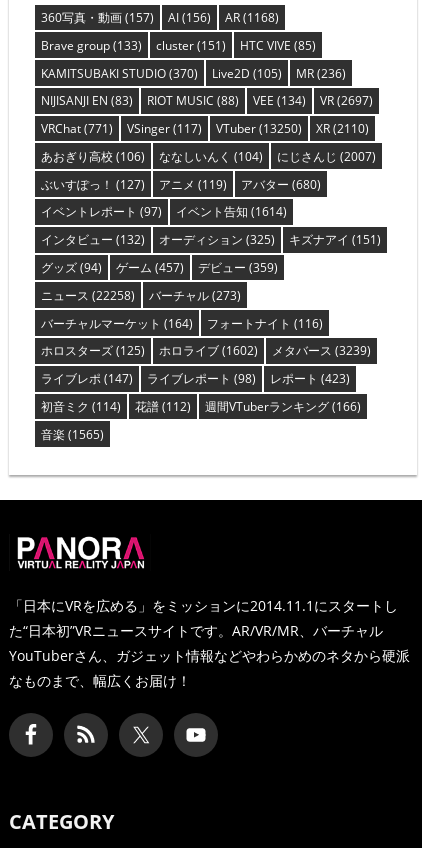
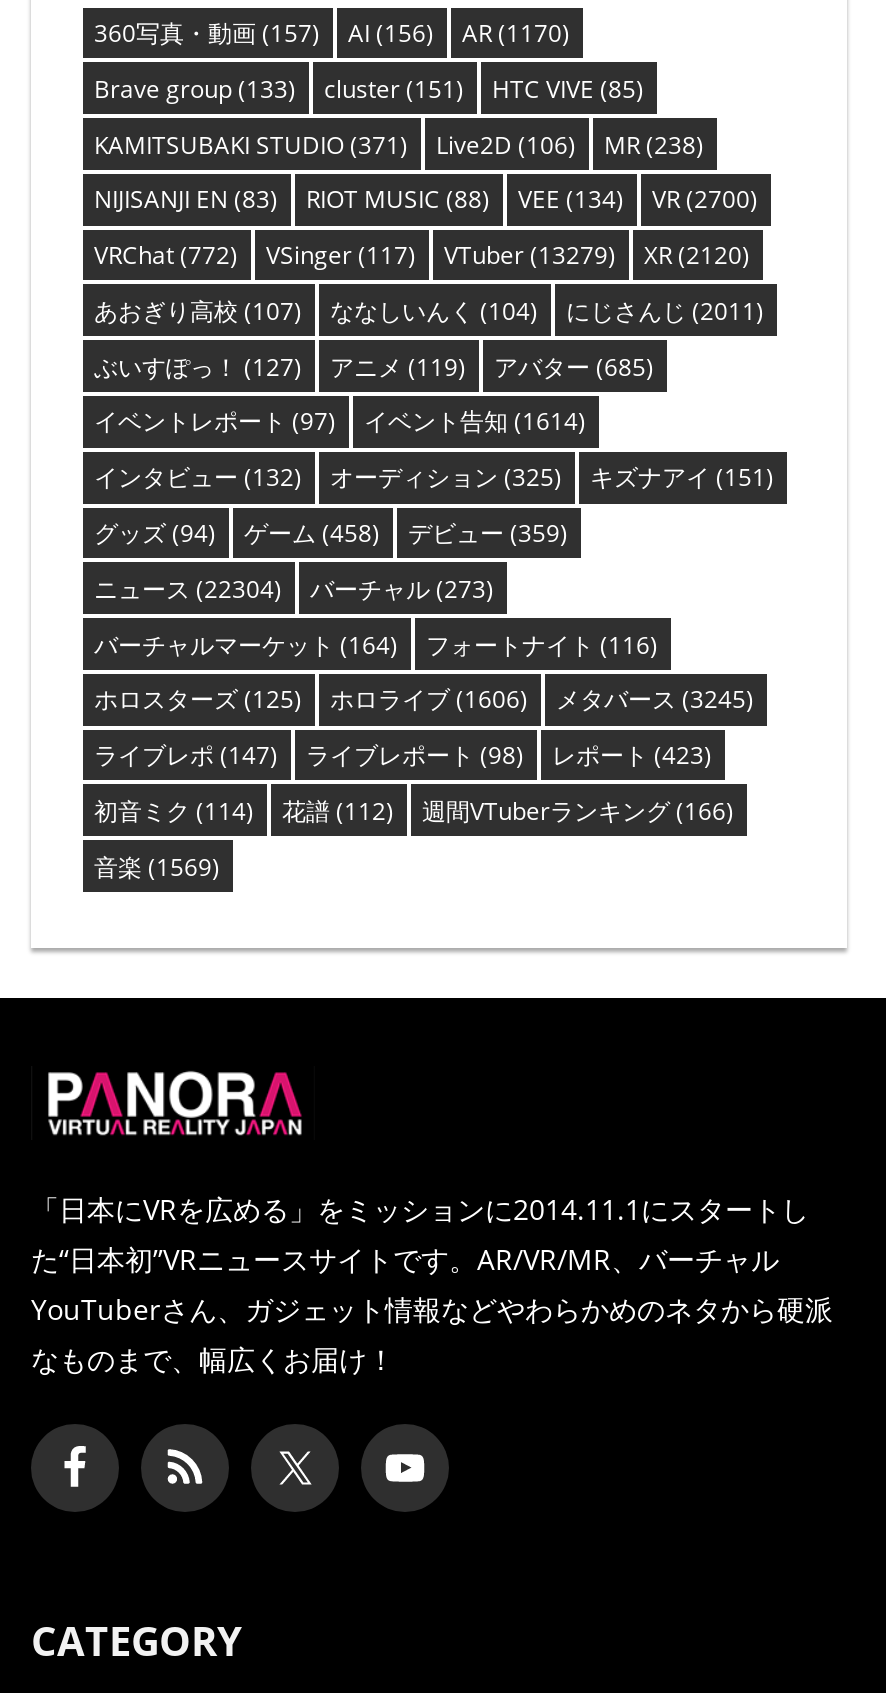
[40,9,278,26] 360写真・動画(157) AI (156) AR (1168) -> [94,16,570,50] 360写真・動画(157) AI (156) AR (1170)
[40,64,197,81] KAMITSUBAKI STUDIO (370) -> [94,127,408,161] KAMITSUBAKI STUDIO (371)
[211,64,281,81] Live2D (105) -> [436,127,576,161] Live2D (106)
[295,64,345,81] MR (236) -> [604,127,704,161] MR (238)
[40,92,372,109] NIJISANJI EN (83) RIOT MUSIC (88) VEE (134) VR (2697) -> [94,183,758,217] NIJISANJI EN (83) RIOT MUSIC (88) VEE (134) VR (2700)
[40,120,112,137] VRChat (771) -> [94,238,238,272] VRChat (772)
[215,120,301,137] VTuber (13250) -> [444,238,616,272] VTuber (13279)
[315,120,368,137] XR (2110) -> [644,238,750,272] XR (2120)
[40,148,144,165] あおぎり高校(106) -> [94,294,302,328] あおぎり高校(107)
[276,148,375,165] にじさんじ(2007) -> [566,294,764,328] にじさんじ(2011)
[40,176,320,193] ぶいすぽっ！(127) アニメ(119) アバター(680) -> [94,349,654,383] ぶいすぽっ！(127) アニメ(119) アバター(685)
[40,259,277,276] グッズ(94) ゲーム(457) デビュー(359) -> [94,516,568,550] グッズ(94) ゲーム(458) デビュー(359)
[40,287,240,304] ニュース(22258) バーチャル(273) -> [94,572,494,606] ニュース(22304) バーチャル(273)
[158,342,257,359] ホロライブ(1602) -> [330,683,528,717] ホロライブ(1606)
[271,342,370,359] メタバース(3239) -> [556,683,754,717] メタバース(3245)
[40,426,103,443] 音楽(1565) -> [94,849,220,883] 音楽(1569)

